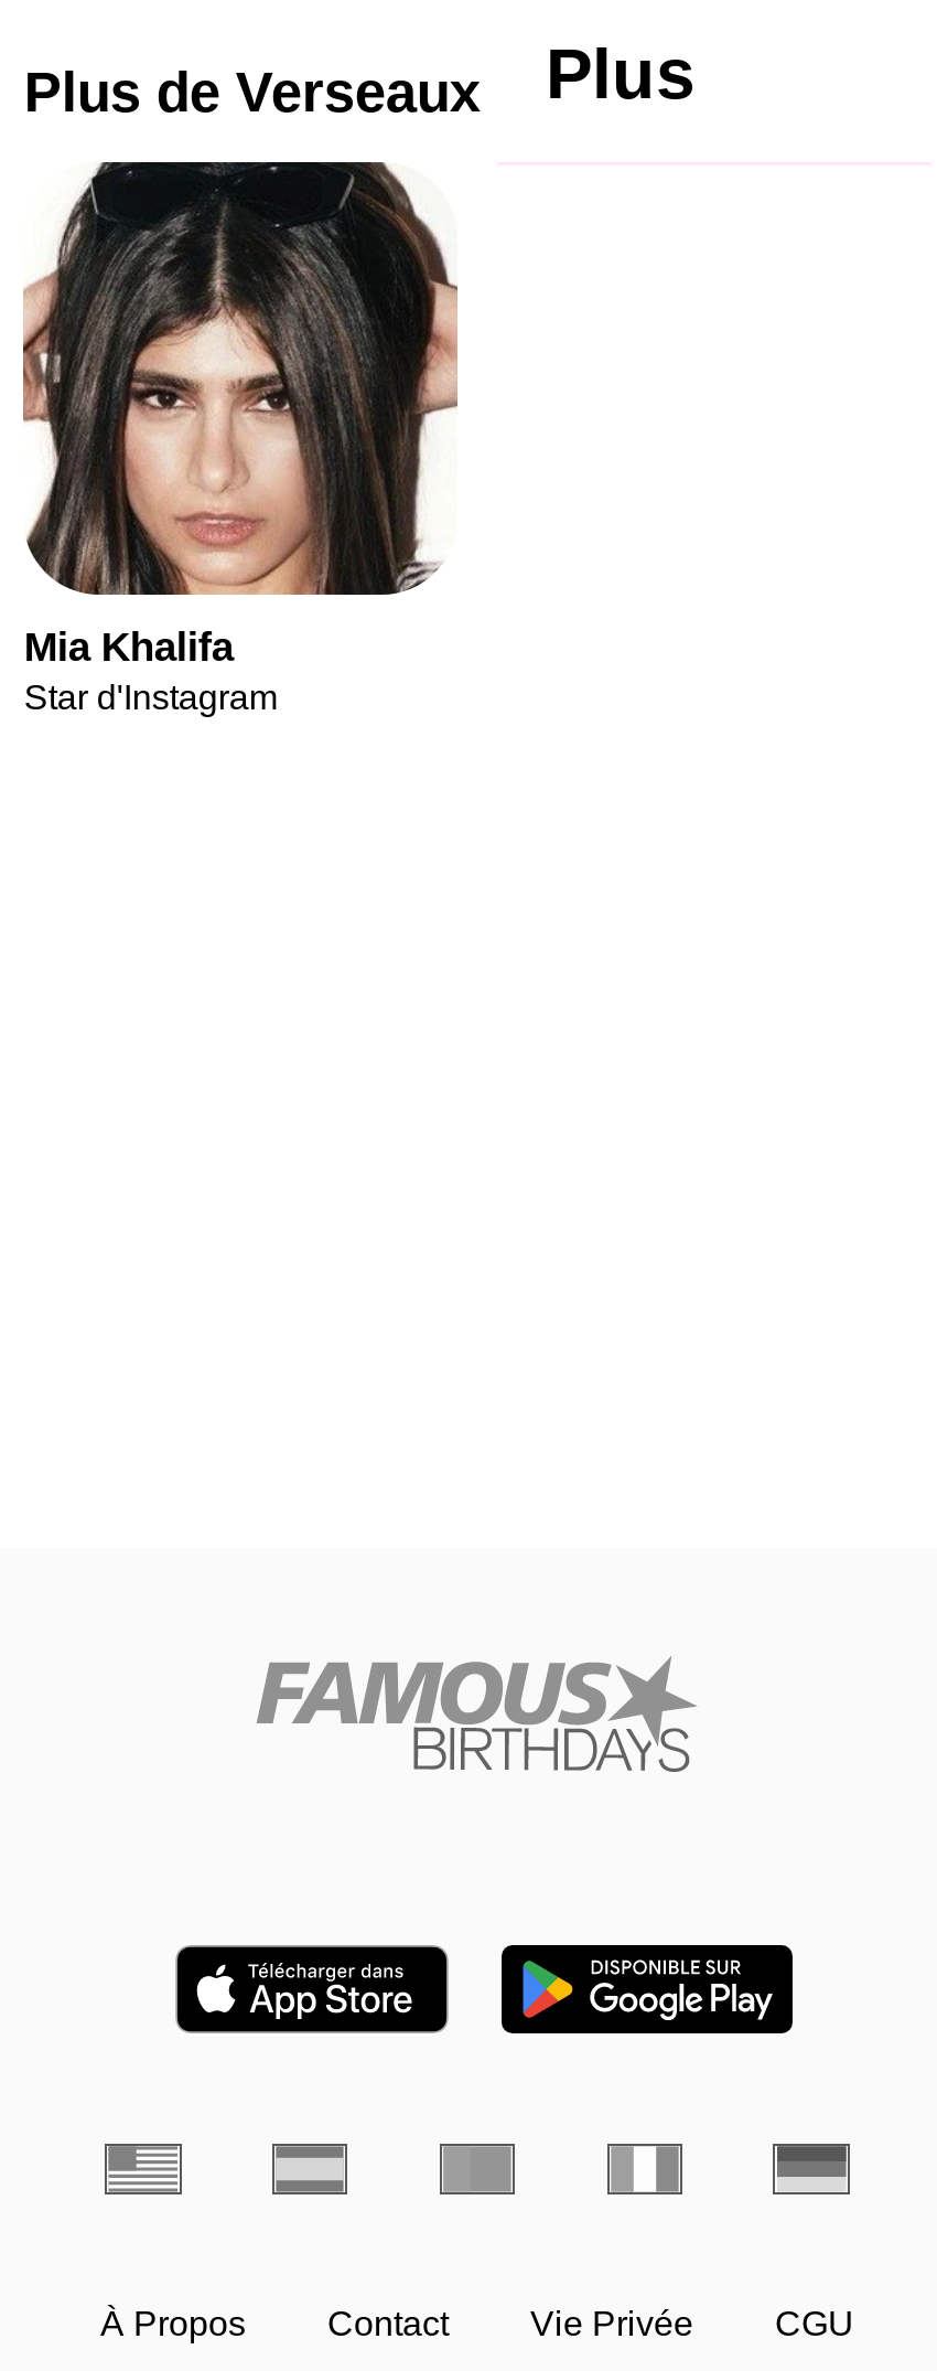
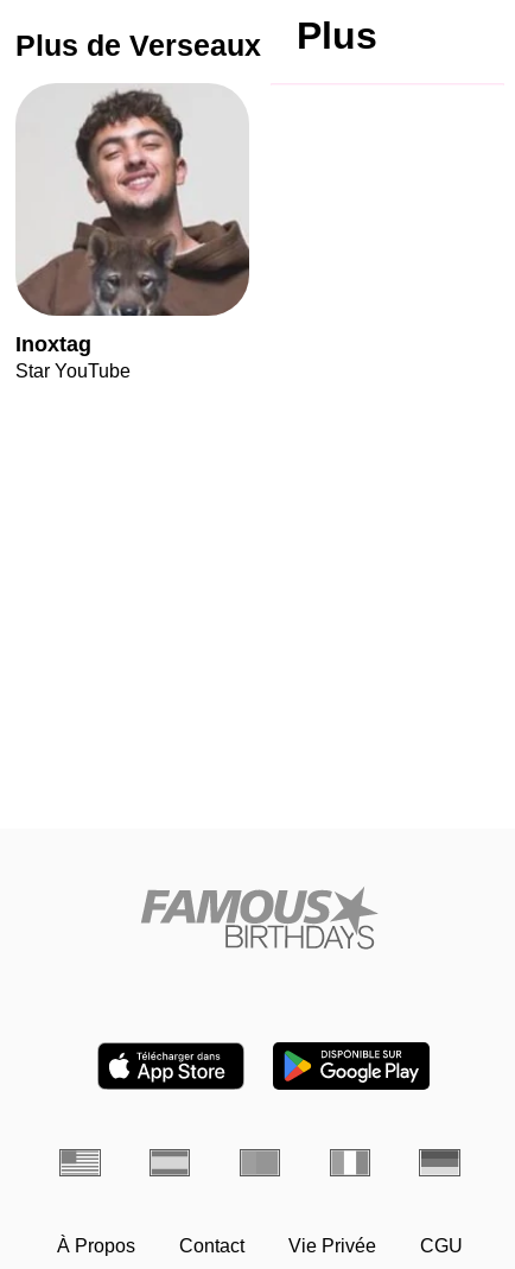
[21,160,457,715] [image] | Mia Khalifa | Star d'Instagram -> [15,83,250,381] [image] | Inoxtag | Star YouTube

